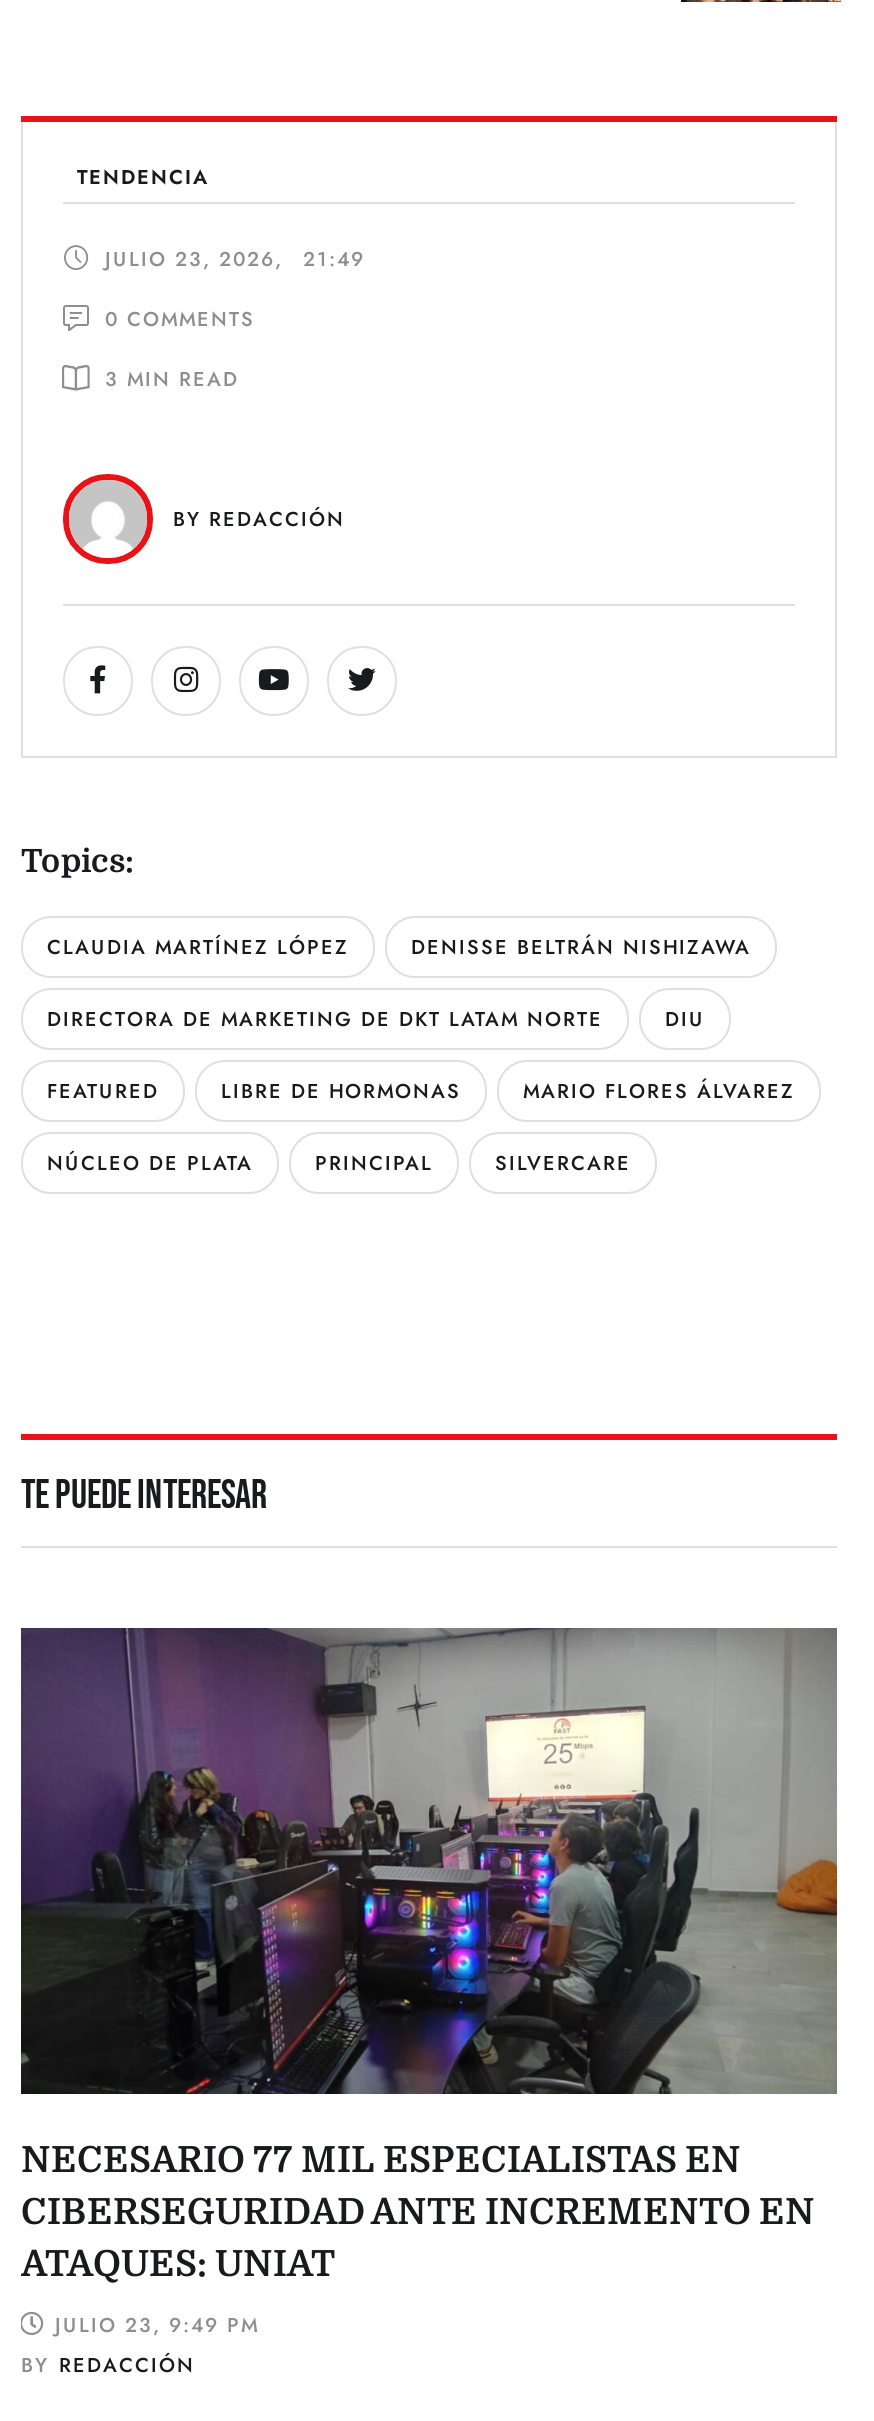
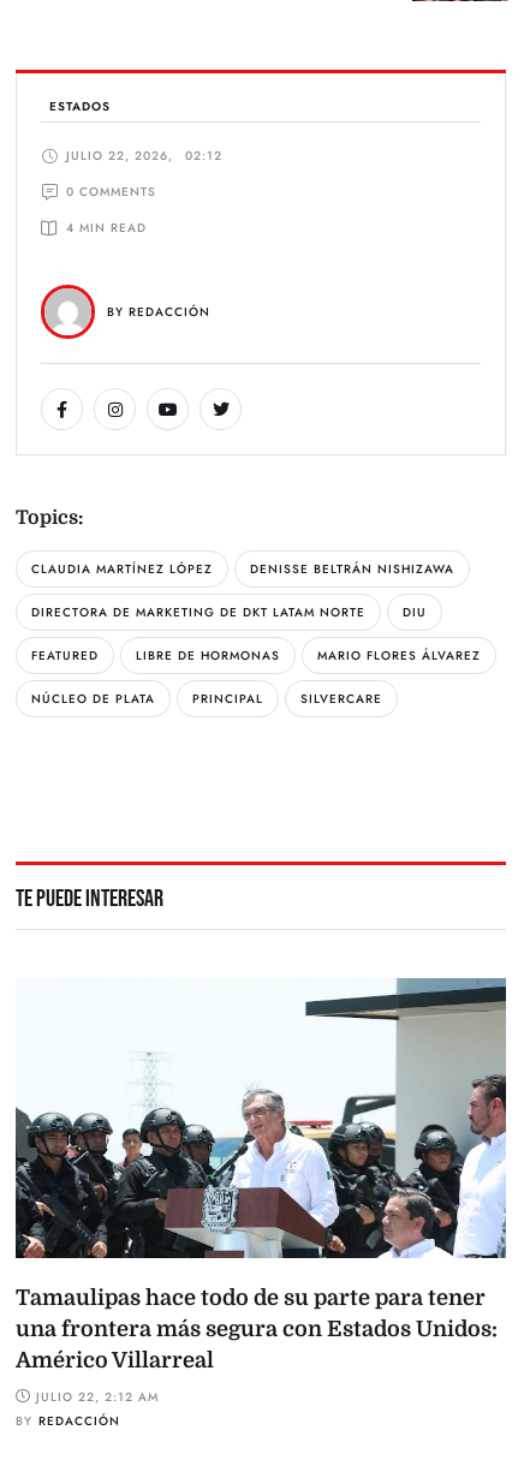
[77,162,209,192] TENDENCIA -> [49,97,111,115] ESTADOS
[105,244,365,274] JULIO 23, 2026, | 21:49 -> [66,147,222,165] JULIO 22, 2026, | 02:12
[105,364,239,394] 3 MIN READ -> [66,219,147,237] 4 MIN READ
[19,1626,839,2283] [image] | NECESARIO 77 MIL ESPECIALISTAS EN | CIBERSEGURIDAD ANTE INCREMENTO EN | ATAQUES: UNIAT -> [14,978,507,1372] [image] | Tamaulipas hace todo de su parte para tener | una frontera más segura con Estados Unidos: | Américo Villarreal
[55,2309,259,2339] JULIO 23, 9:49 PM -> [36,1387,159,1405] JULIO 22, 2:12 AM

